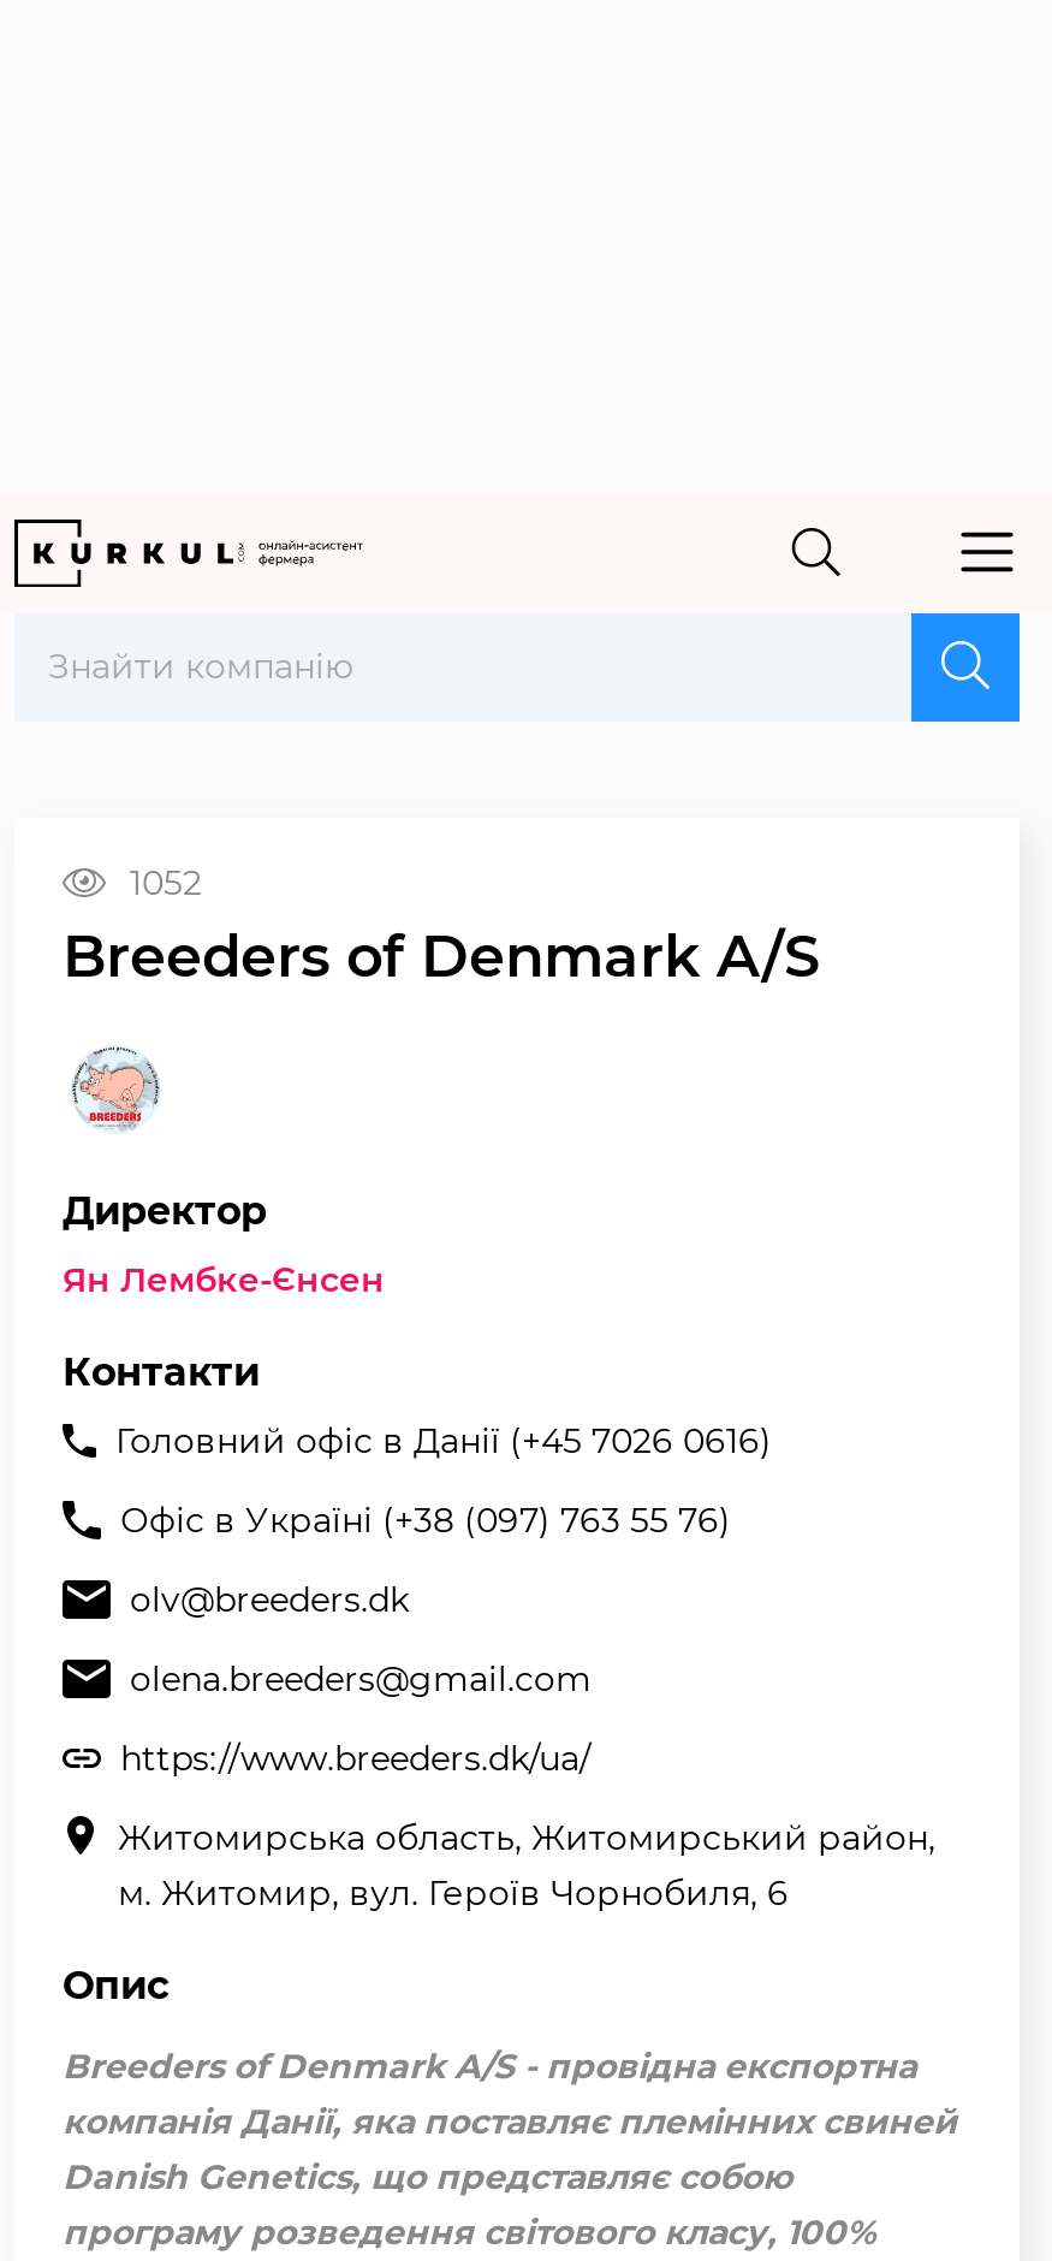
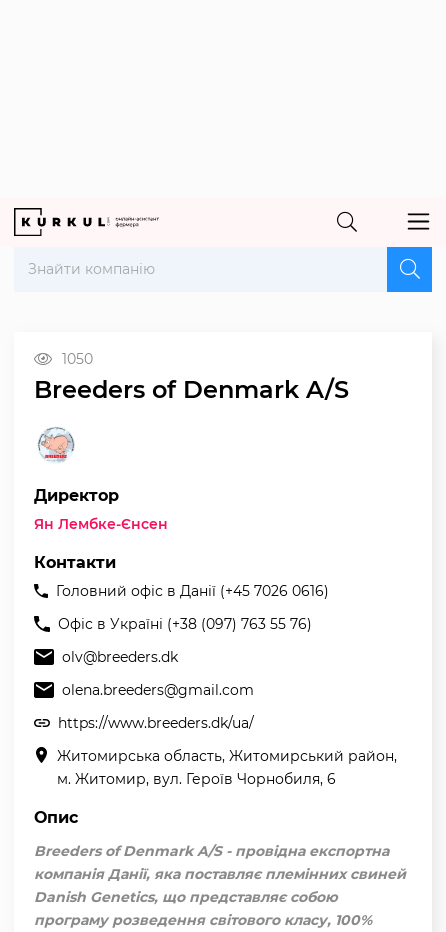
[130,860,202,903] 1052 -> [62,350,93,368] 1050

